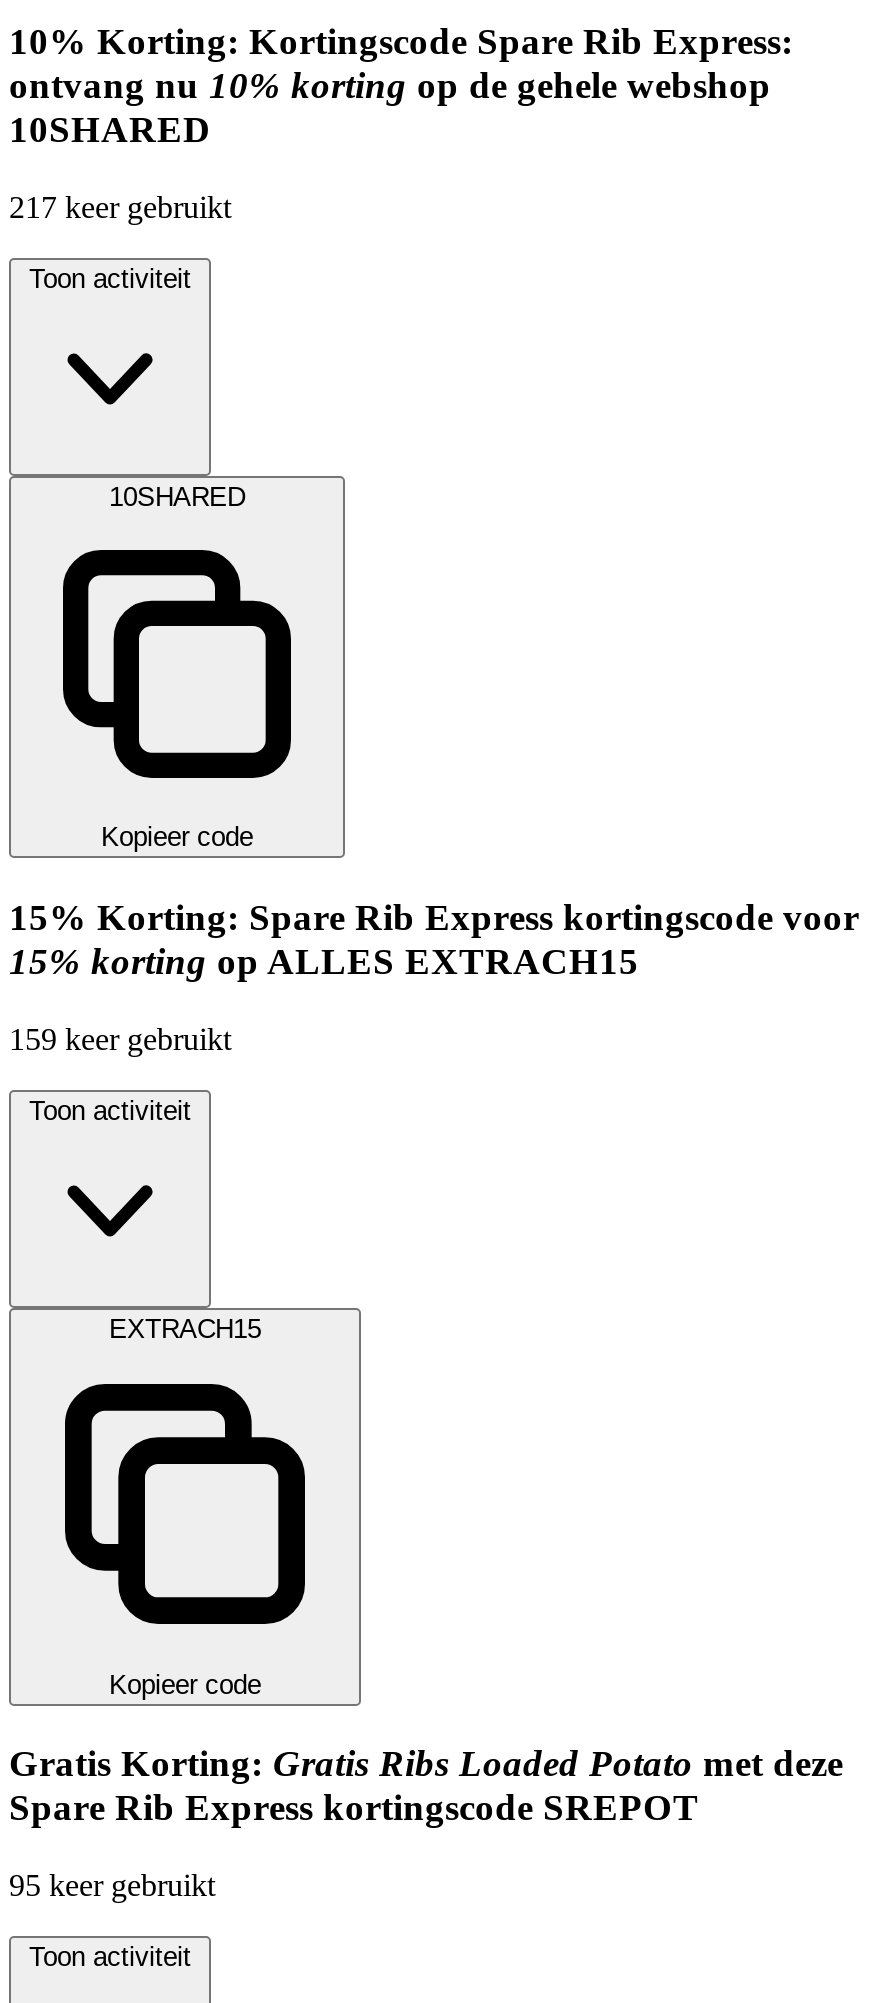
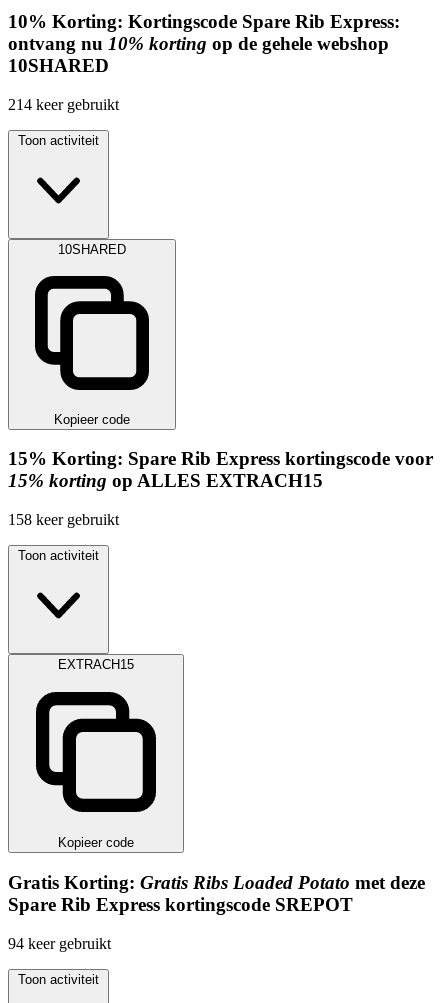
[9,190,231,224] 217 keer gebruikt -> [8,96,119,113] 214 keer gebruikt
[9,1021,231,1055] 159 keer gebruikt -> [8,511,119,528] 158 keer gebruikt
[9,1868,215,1902] 95 keer gebruikt -> [8,934,111,951] 94 keer gebruikt

